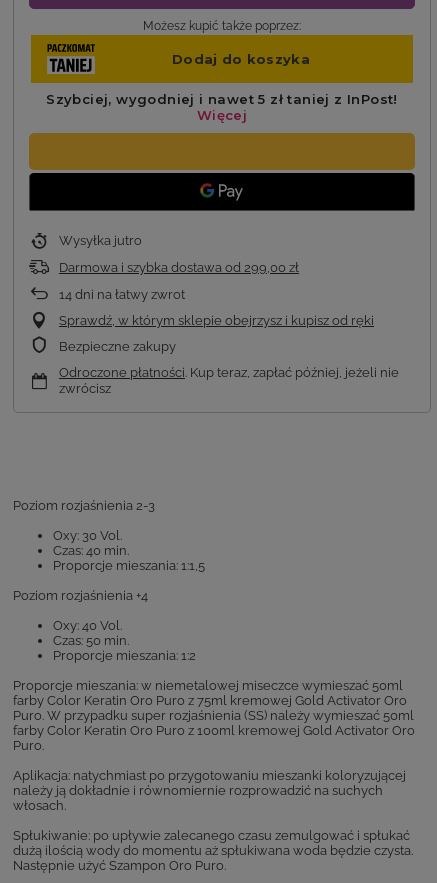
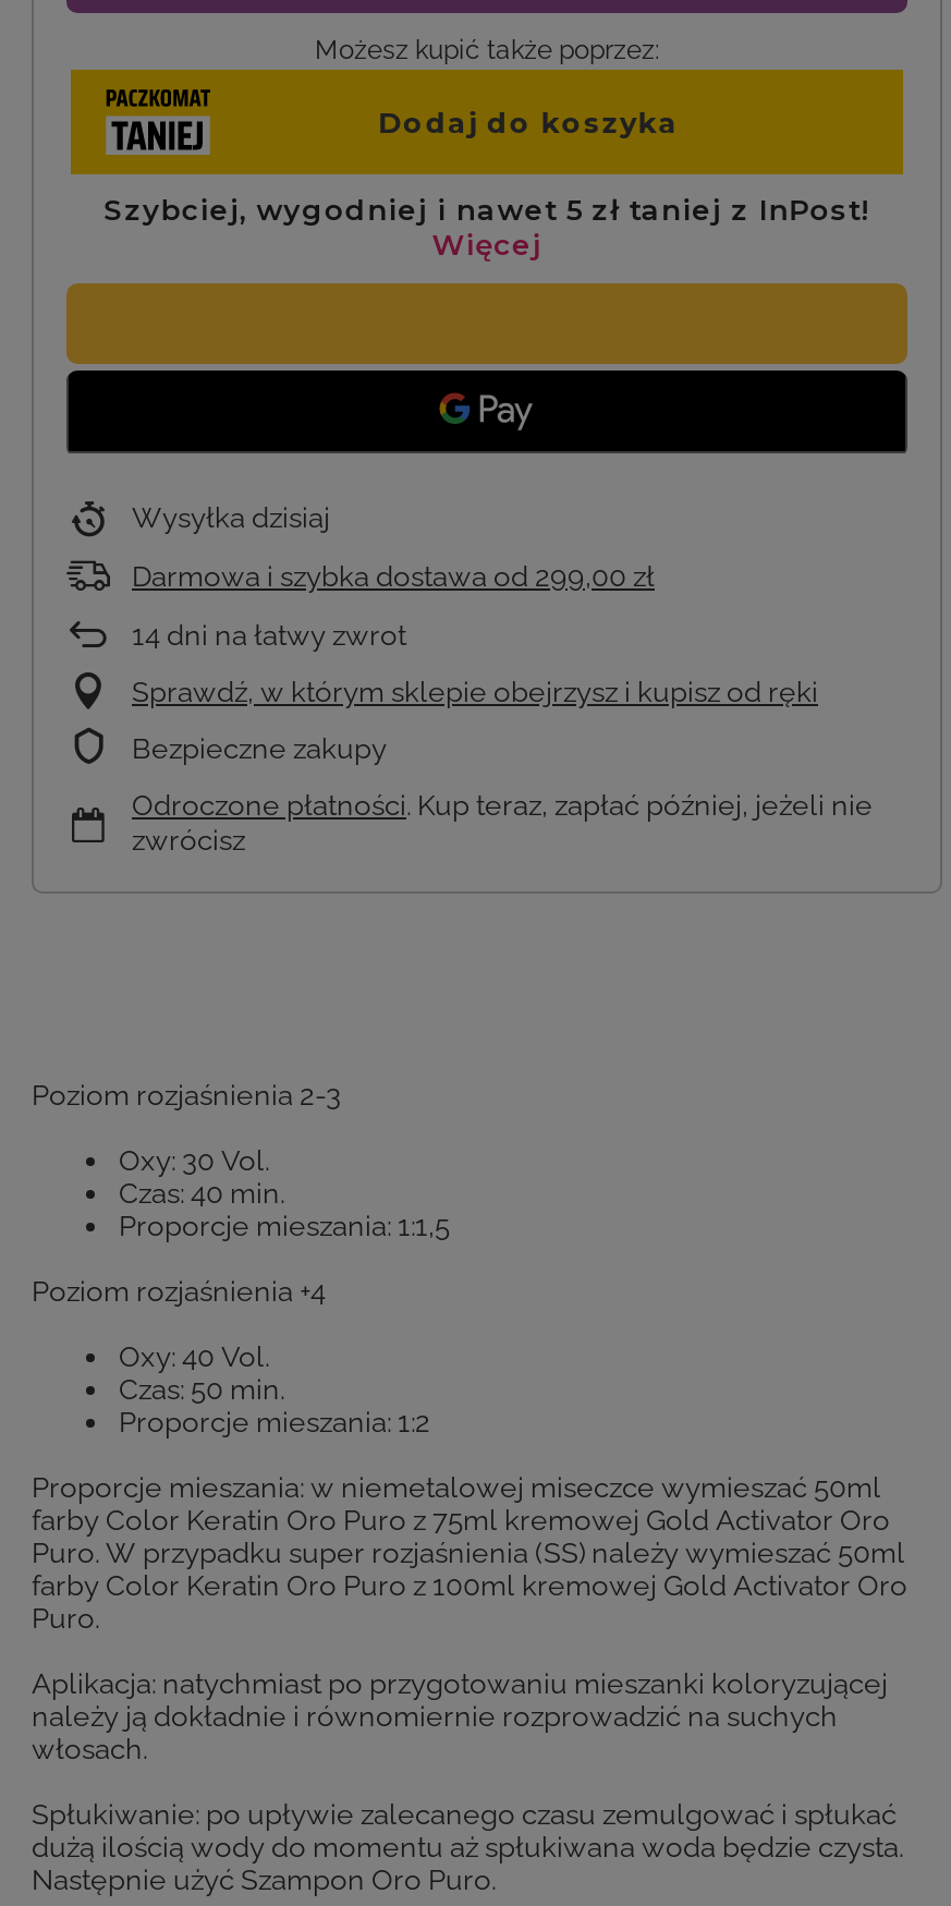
[59,233,142,248] Wysyłka jutro -> [132,502,330,534] Wysyłka dzisiaj

